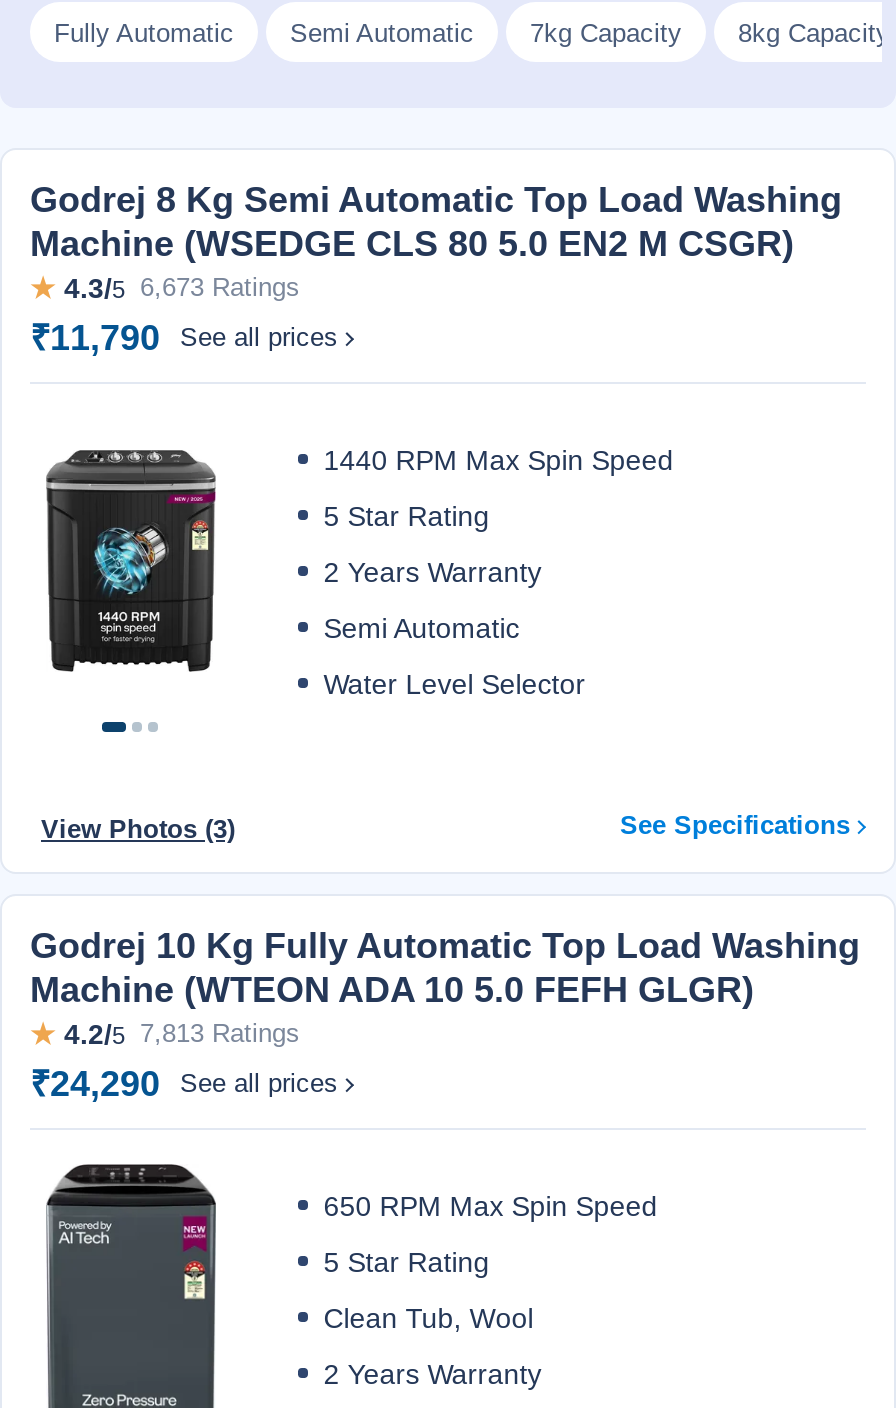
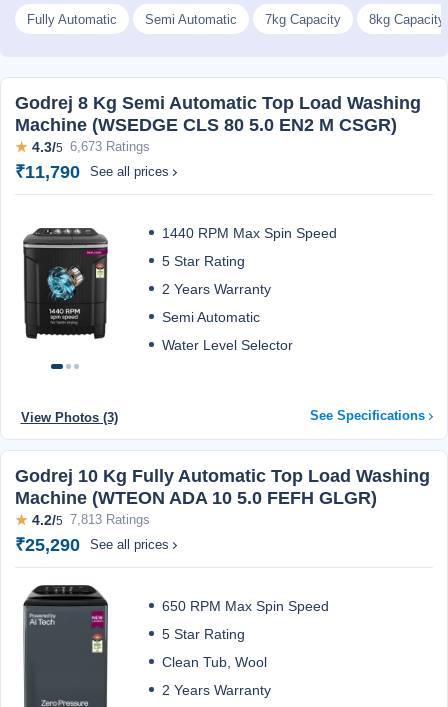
[30,1064,338,1104] ₹24,290 See all prices -> [15,535,169,555] ₹25,290 See all prices

